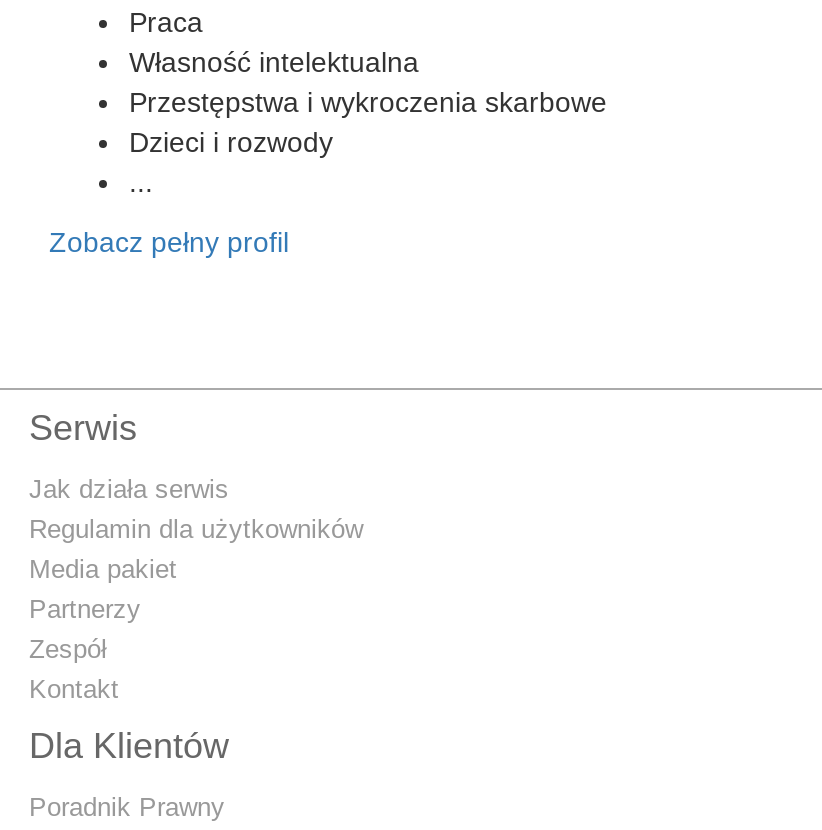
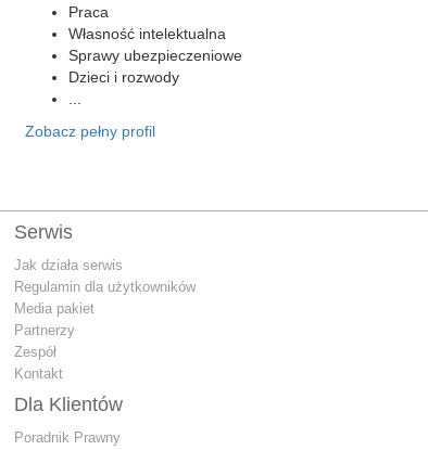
[129,86,607,118] Przestępstwa i wykroczenia skarbowe -> [68,47,242,64] Sprawy ubezpieczeniowe

